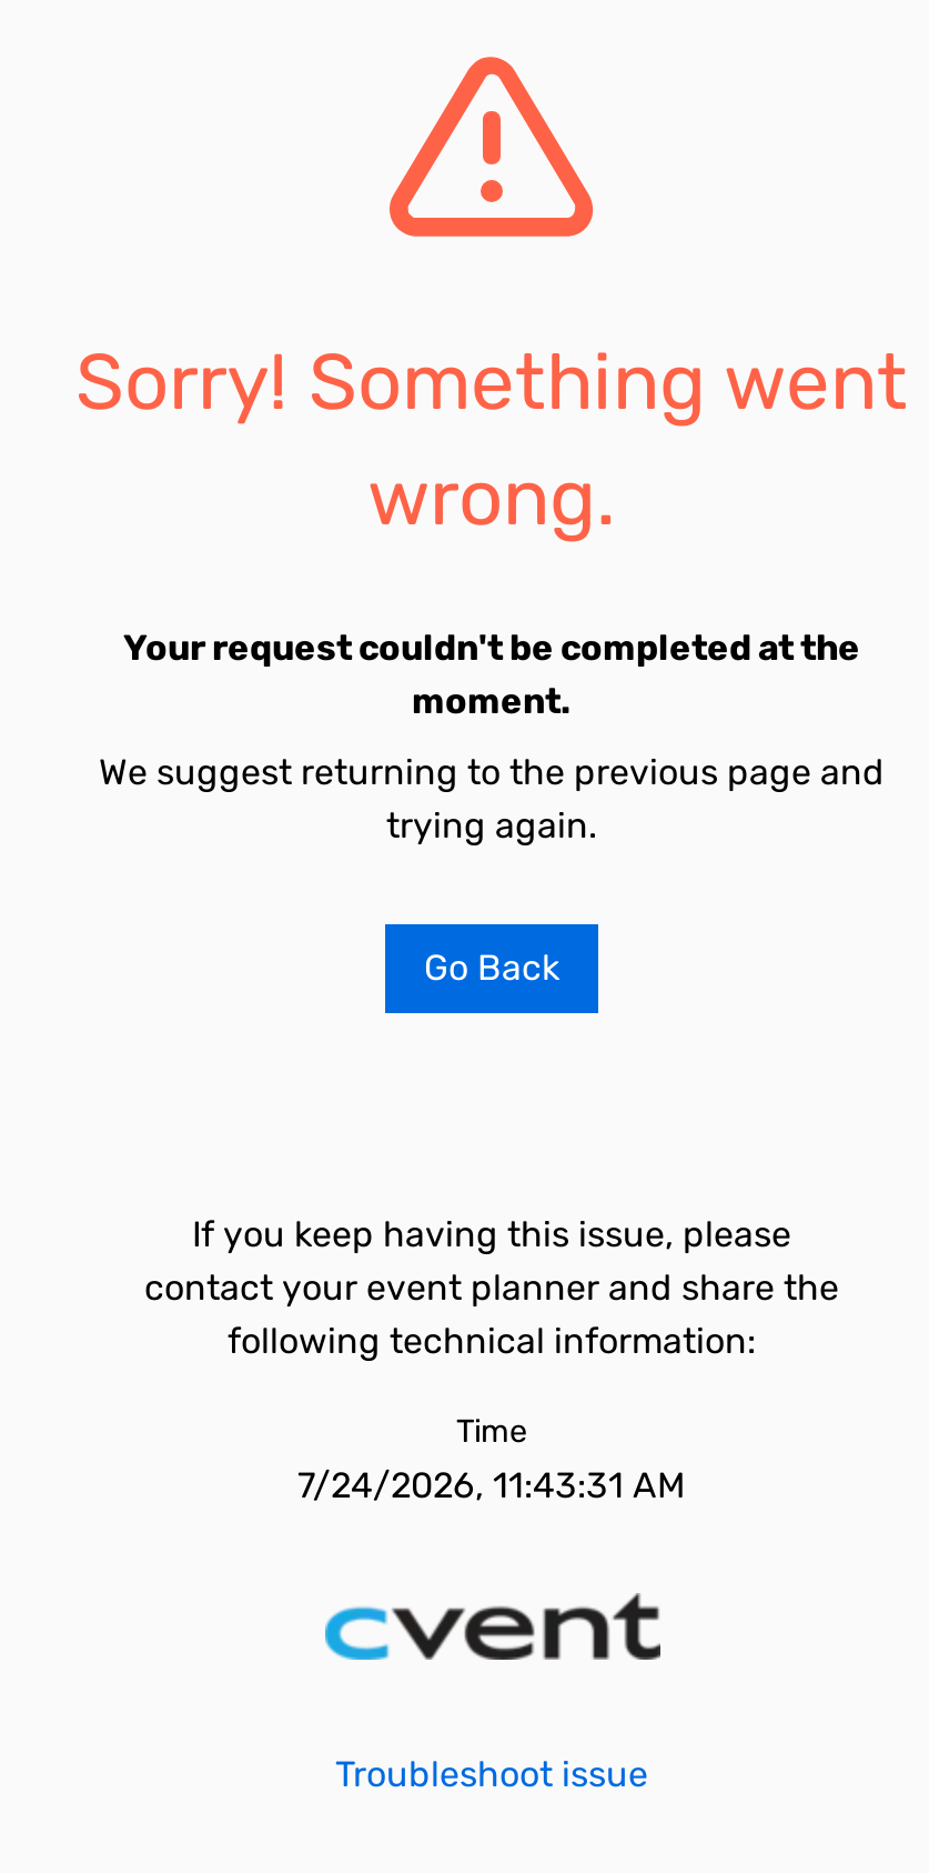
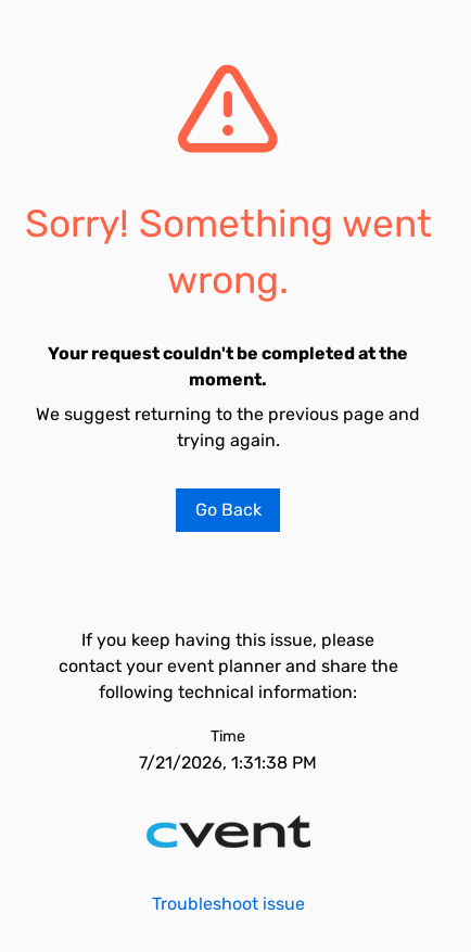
[297,1464,686,1506] 7/24/2026, 11:43:31 AM -> [139,752,317,773] 7/21/2026, 1:31:38 PM

